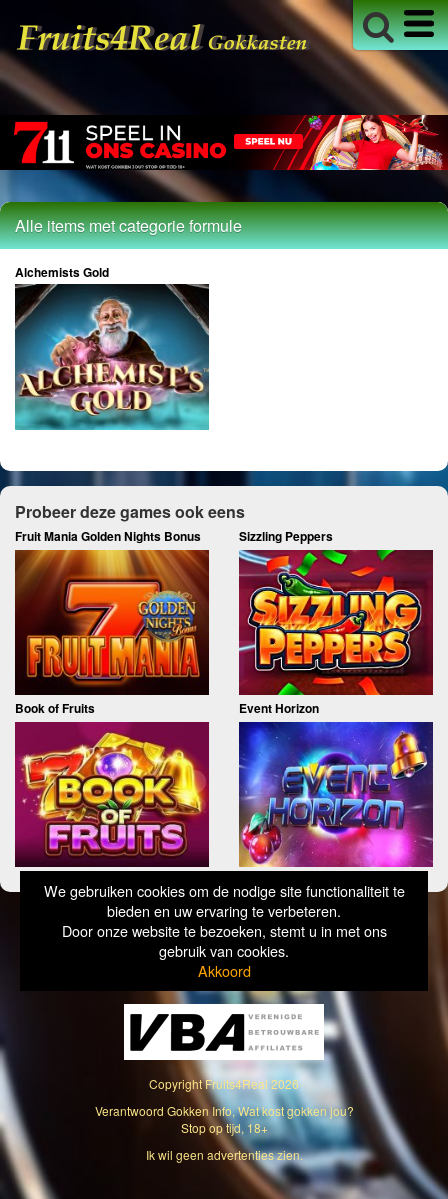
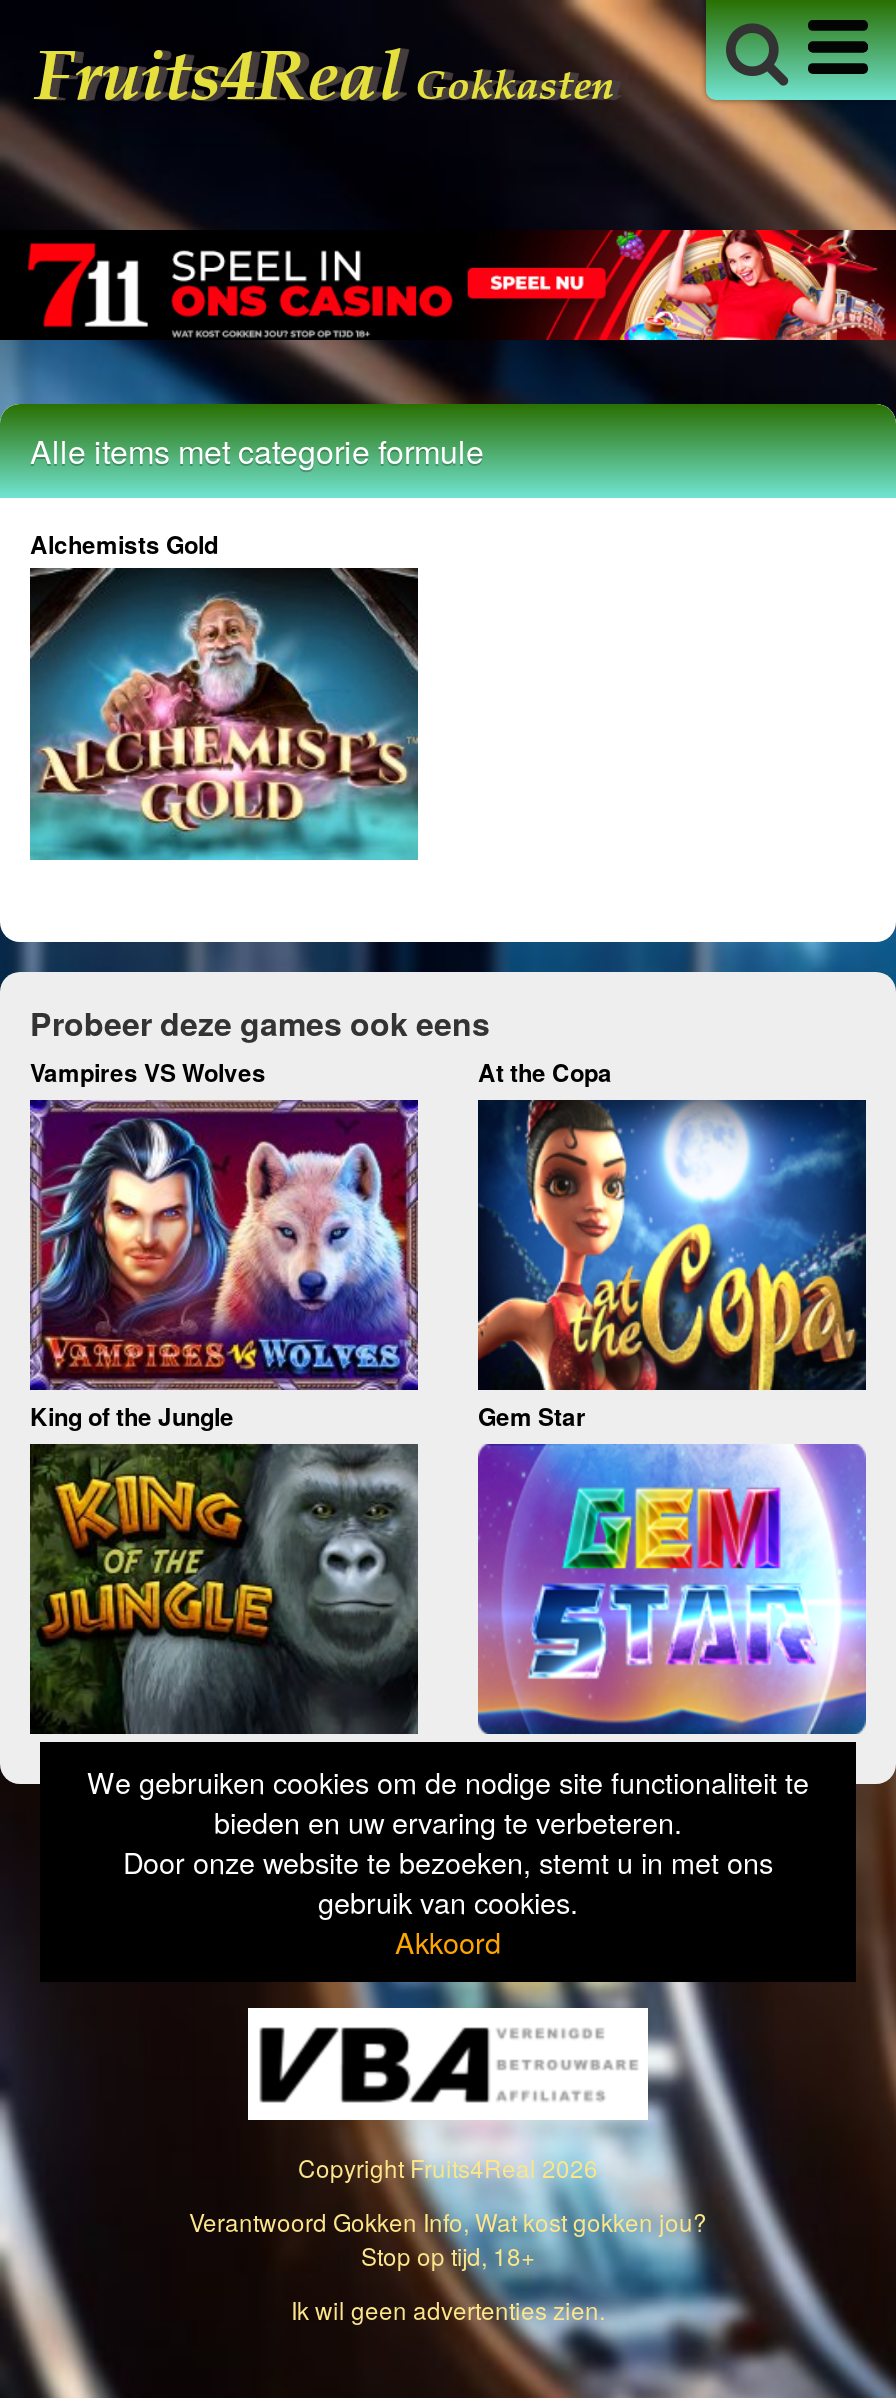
[15,527,333,545] Fruit Mania Golden Nights Bonus | Sizzling Peppers -> [30,1053,612,1089] Vampires VS Wolves | At the Copa
[14,552,210,696] [image] -> [28,1104,420,1392] [image]
[15,549,434,717] [image] | Book of Fruits | Event Horizon -> [30,1098,868,1434] [image] | King of the Jungle | Gem Star
[14,721,210,867] [image] -> [28,1442,420,1734] [image]
[238,721,434,868] [image] -> [476,1444,866,1736] [image]

